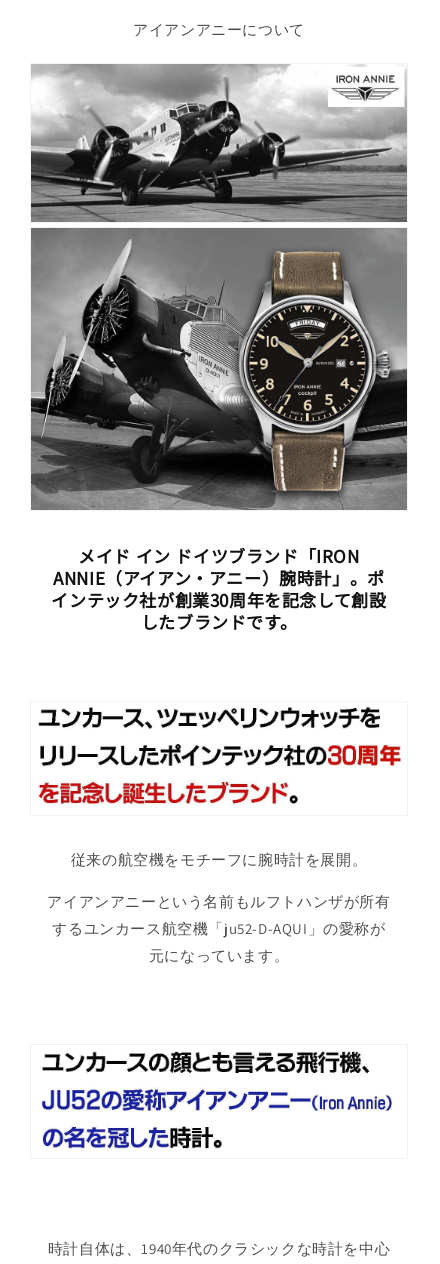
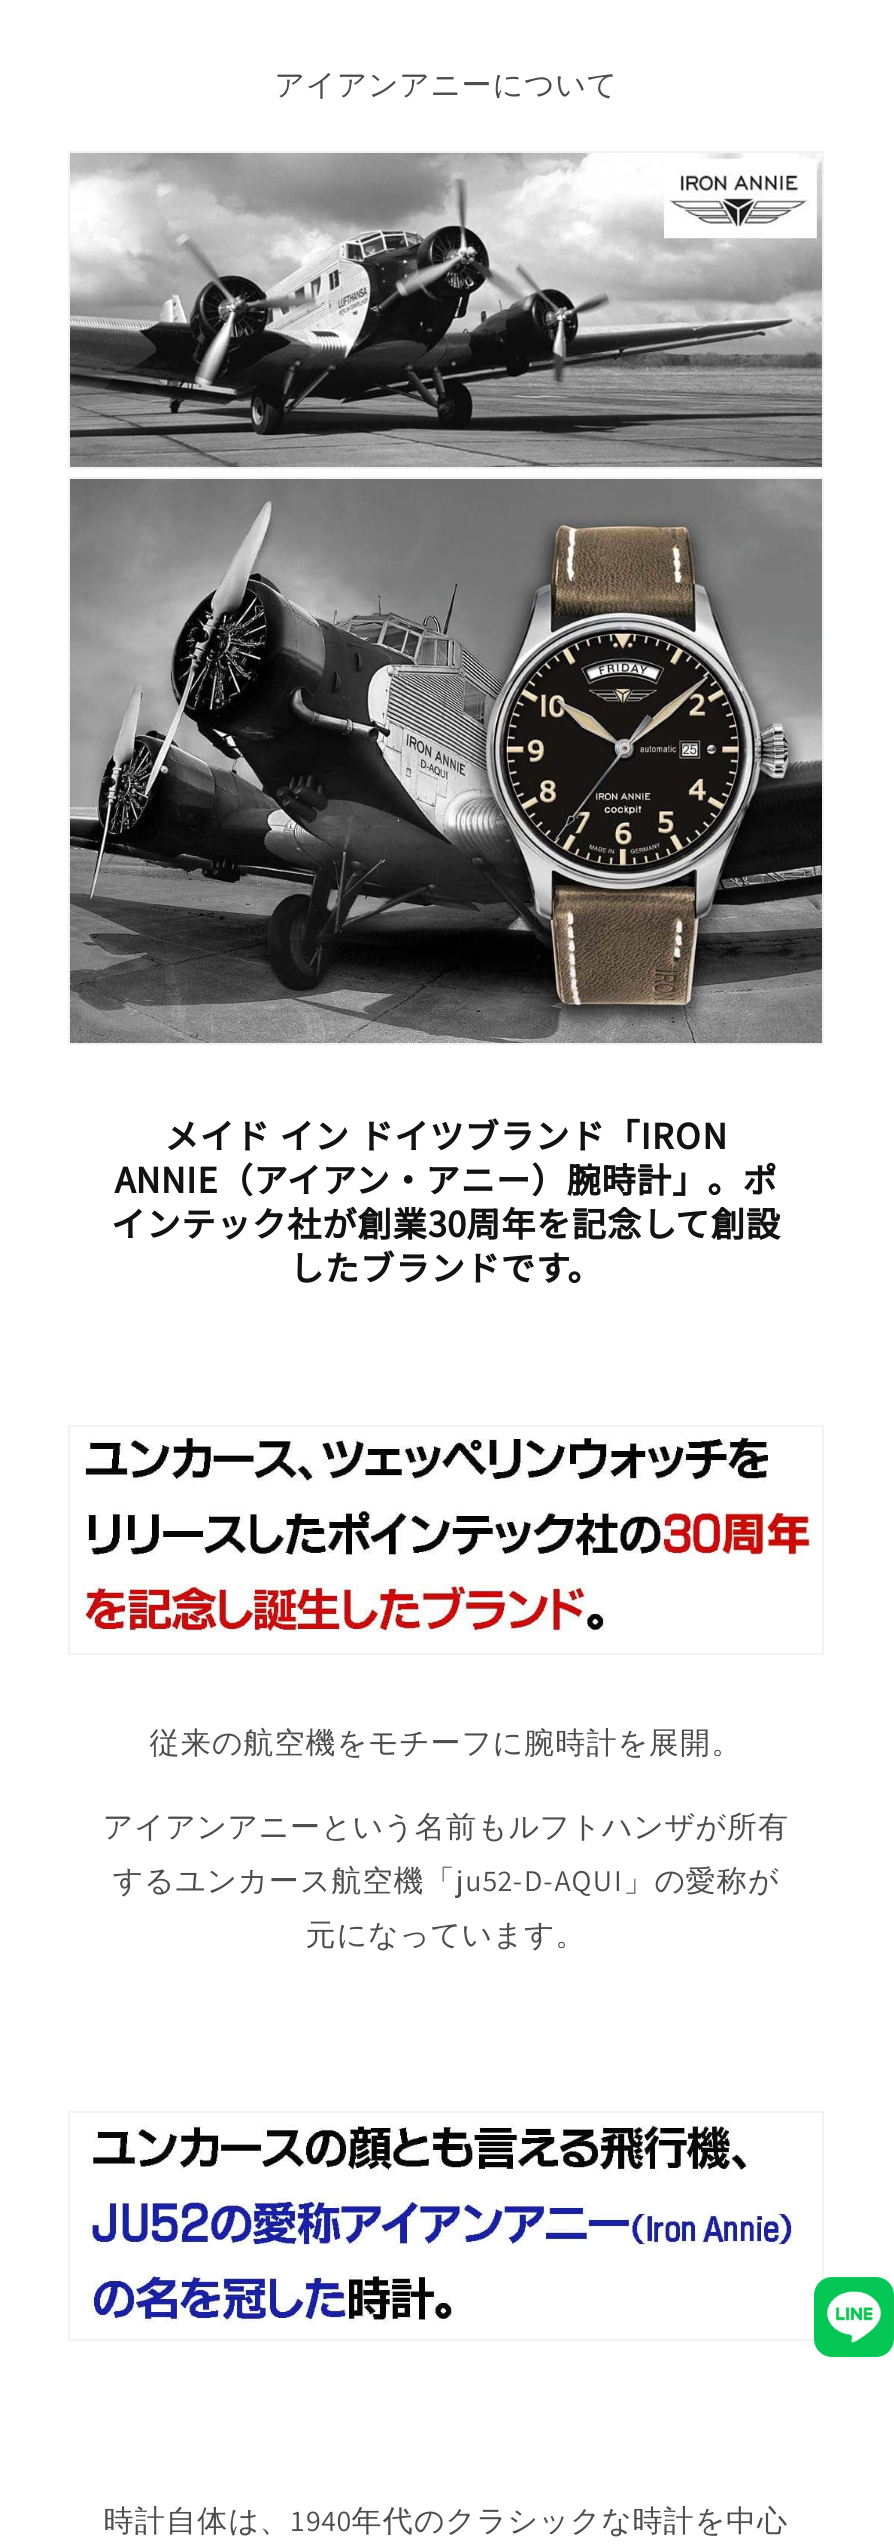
none -> [812,2275,888,2359] [image]

